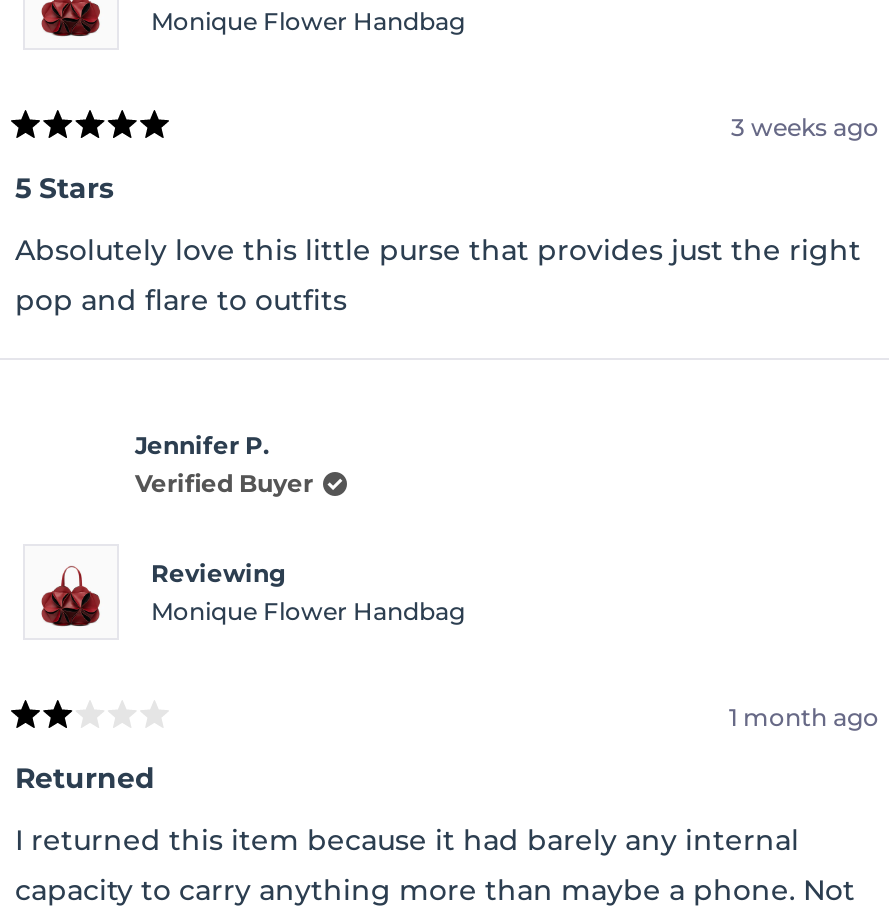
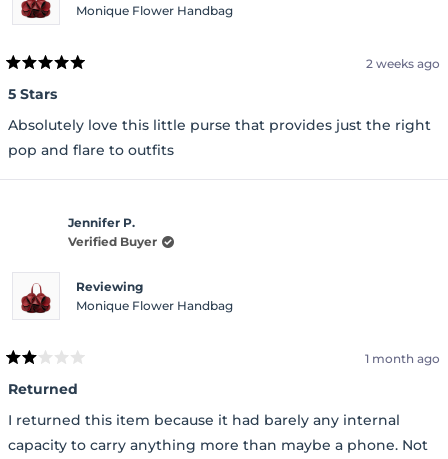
[731,112,879,142] 3 weeks ago -> [366,56,440,71] 2 weeks ago

